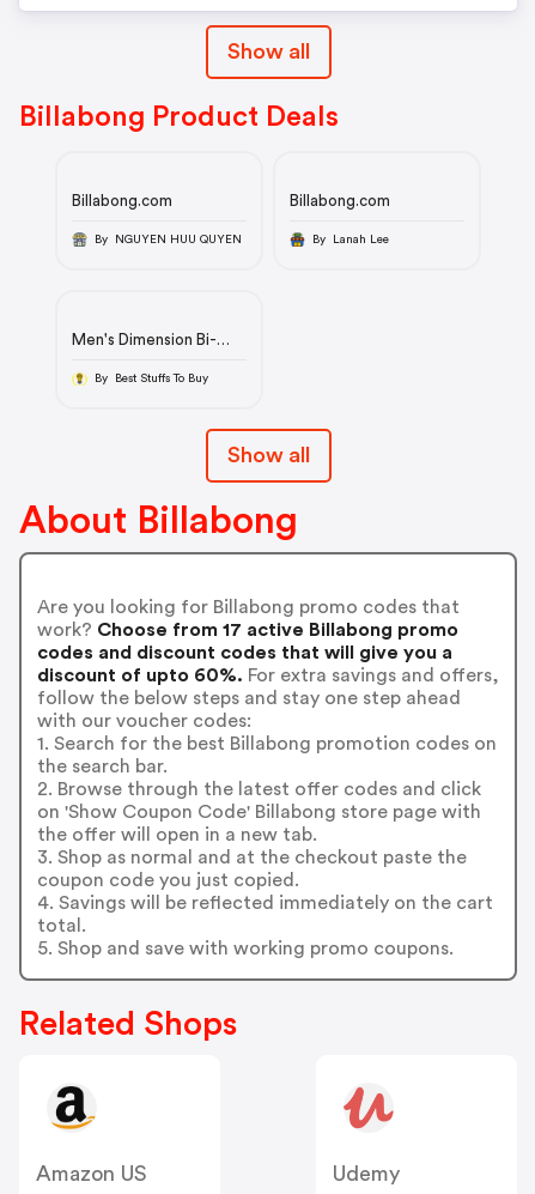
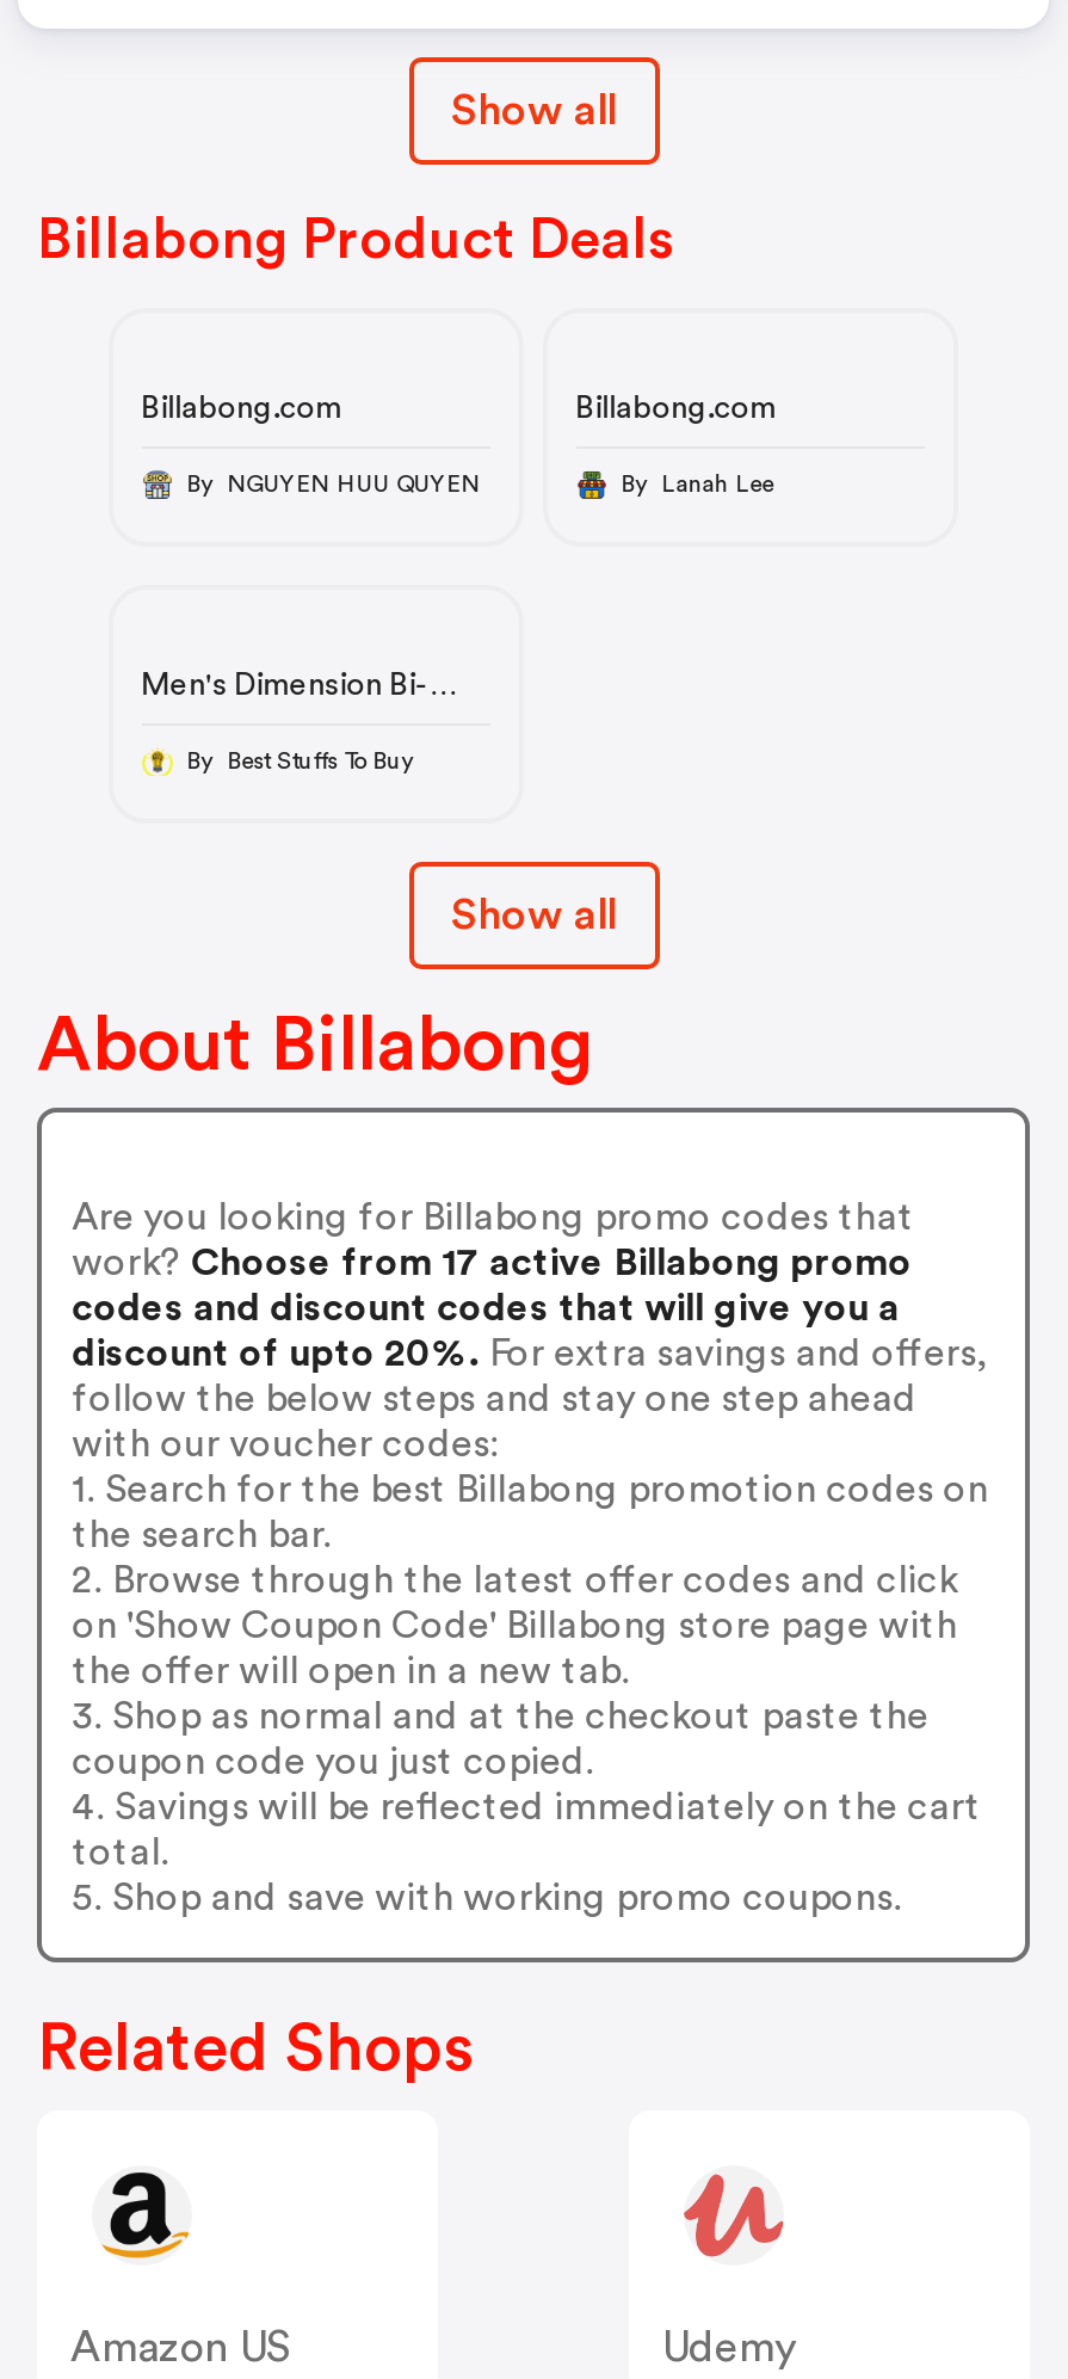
[37,666,499,685] discount of upto 60%. For extra savings and offers, -> [72,1335,991,1373] discount of upto 20%. For extra savings and offers,

